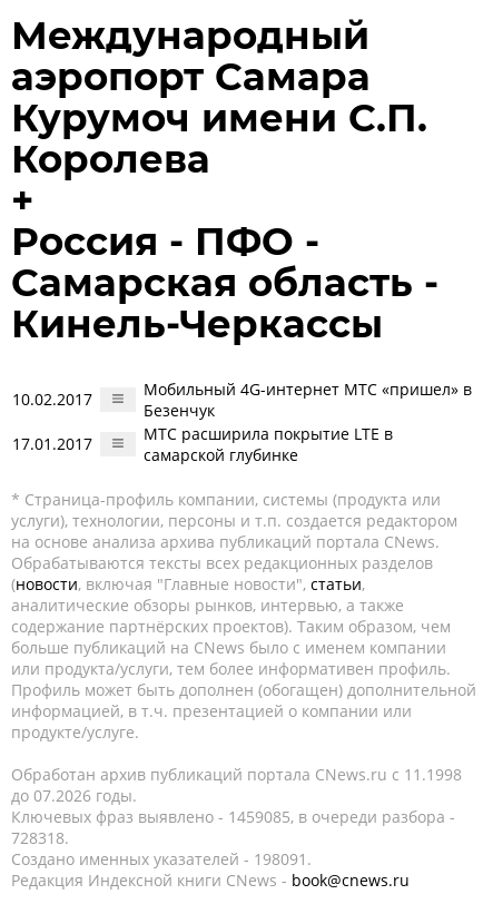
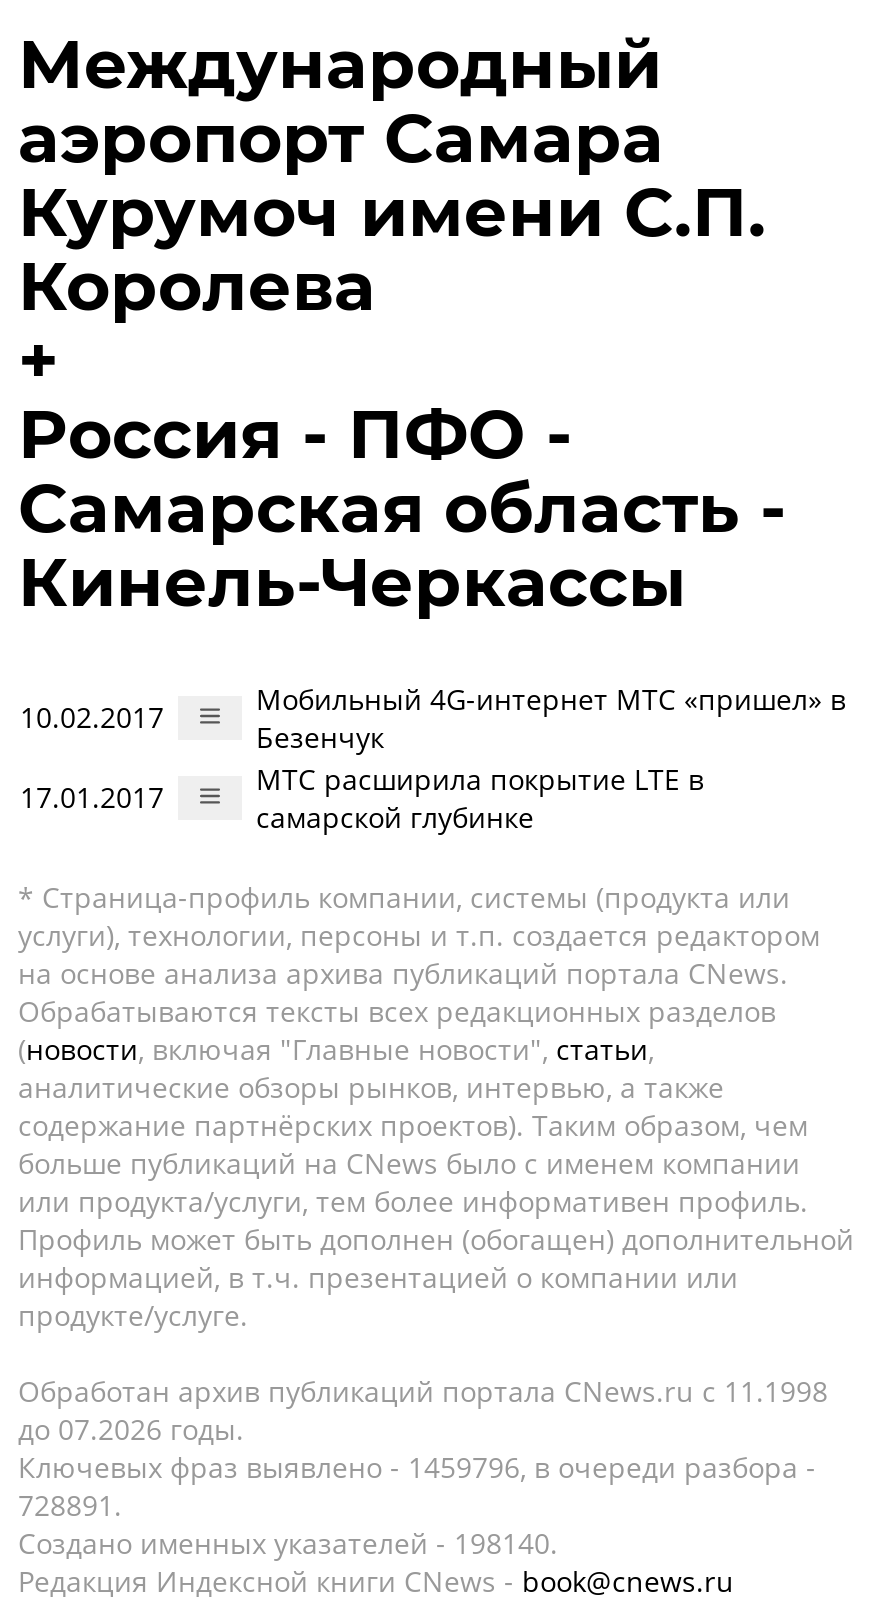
[11,806,455,827] Ключевых фраз выявлено - 1459085, в очереди разбора - -> [18,1448,816,1486] Ключевых фраз выявлено - 1459796, в очереди разбора -
[11,827,69,848] 728318. -> [18,1486,122,1524] 728891.
[11,848,312,869] Создано именных указателей - 198091. -> [18,1524,558,1562] Создано именных указателей - 198140.

